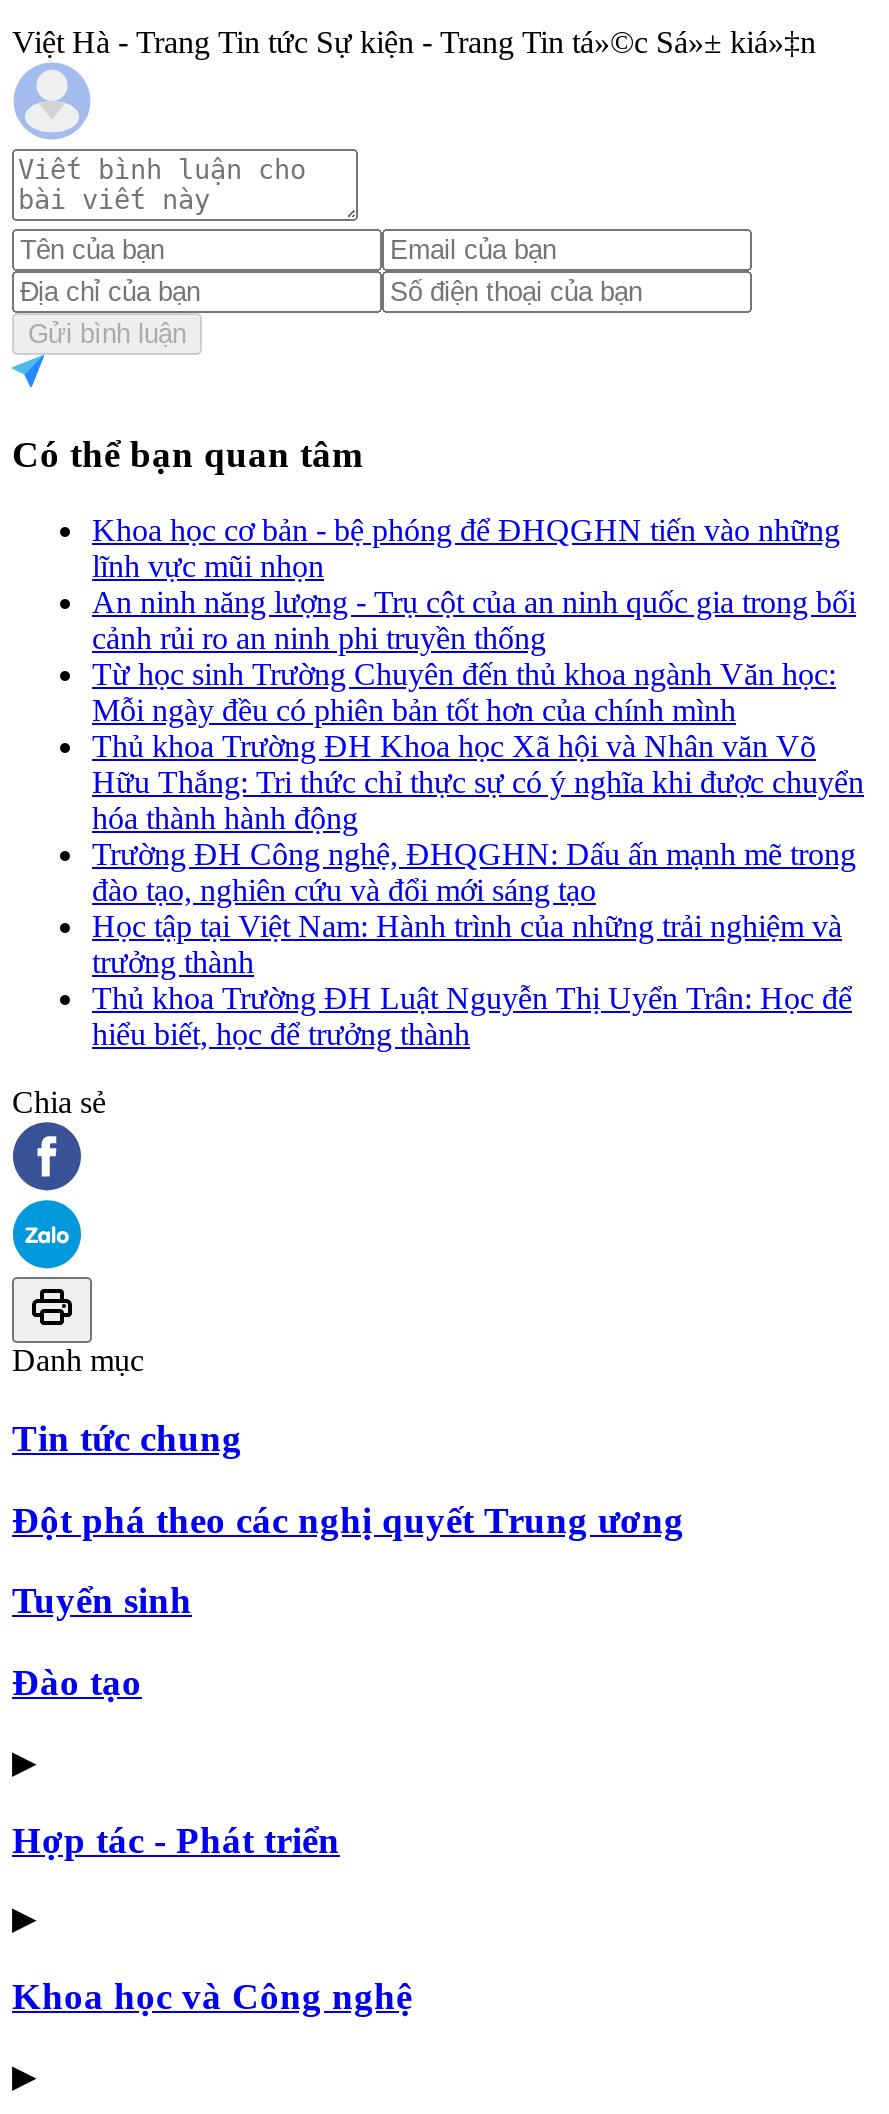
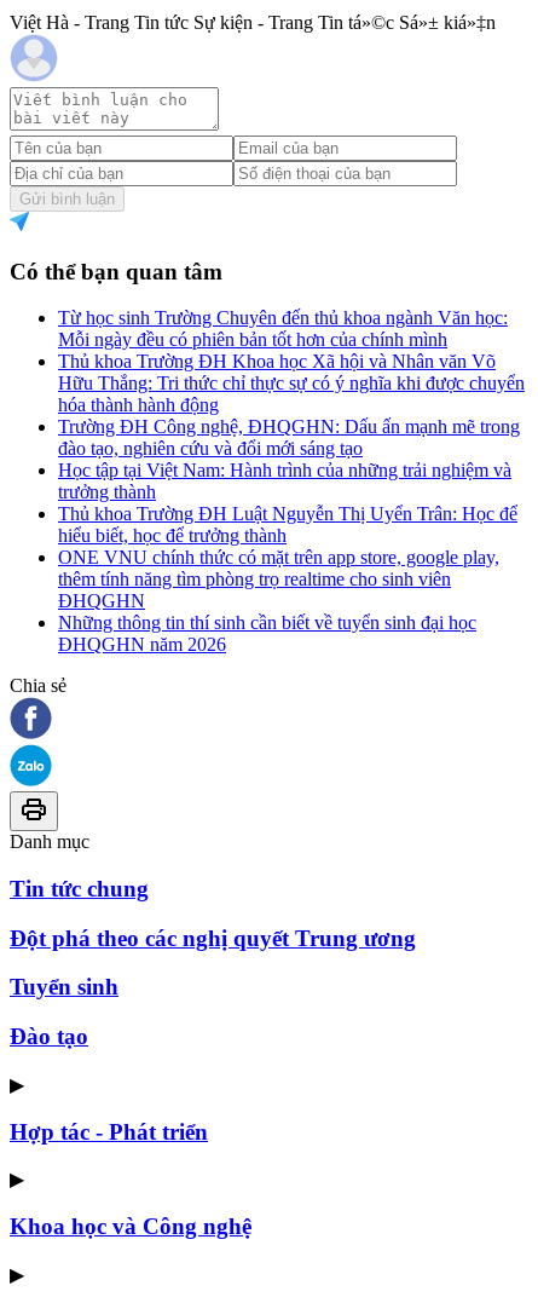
[92,513,856,655] Khoa học cơ bản - bệ phóng để ĐHQGHN tiến vào những | lĩnh vực mũi nhọn | An ninh năng lượng - Trụ cột của an ninh quốc gia trong bối | cảnh rủi ro an ninh phi truyền thống -> none
moved [92,657,864,1051] -> [58,308,525,546]: Từ học sinh Trường Chuyên đến thủ khoa ngành Văn học: | Mỗi ngày đều có phiên bản tốt hơn của chính mình | Thủ khoa Trường ĐH Khoa học Xã hội và Nhân văn Võ | ... | Thủ khoa Trường ĐH Luật Nguyễn Thị Uyển Trân: Học để | hiểu biết, học để trưởng thành
none -> [58,547,499,655] ONE VNU chính thức có mặt trên app store, google play, | thêm tính năng tìm phòng trọ realtime cho sinh viên | ĐHQGHN | Những thông tin thí sinh cần biết về tuyển sinh đại học | ĐHQGHN năm 2026

